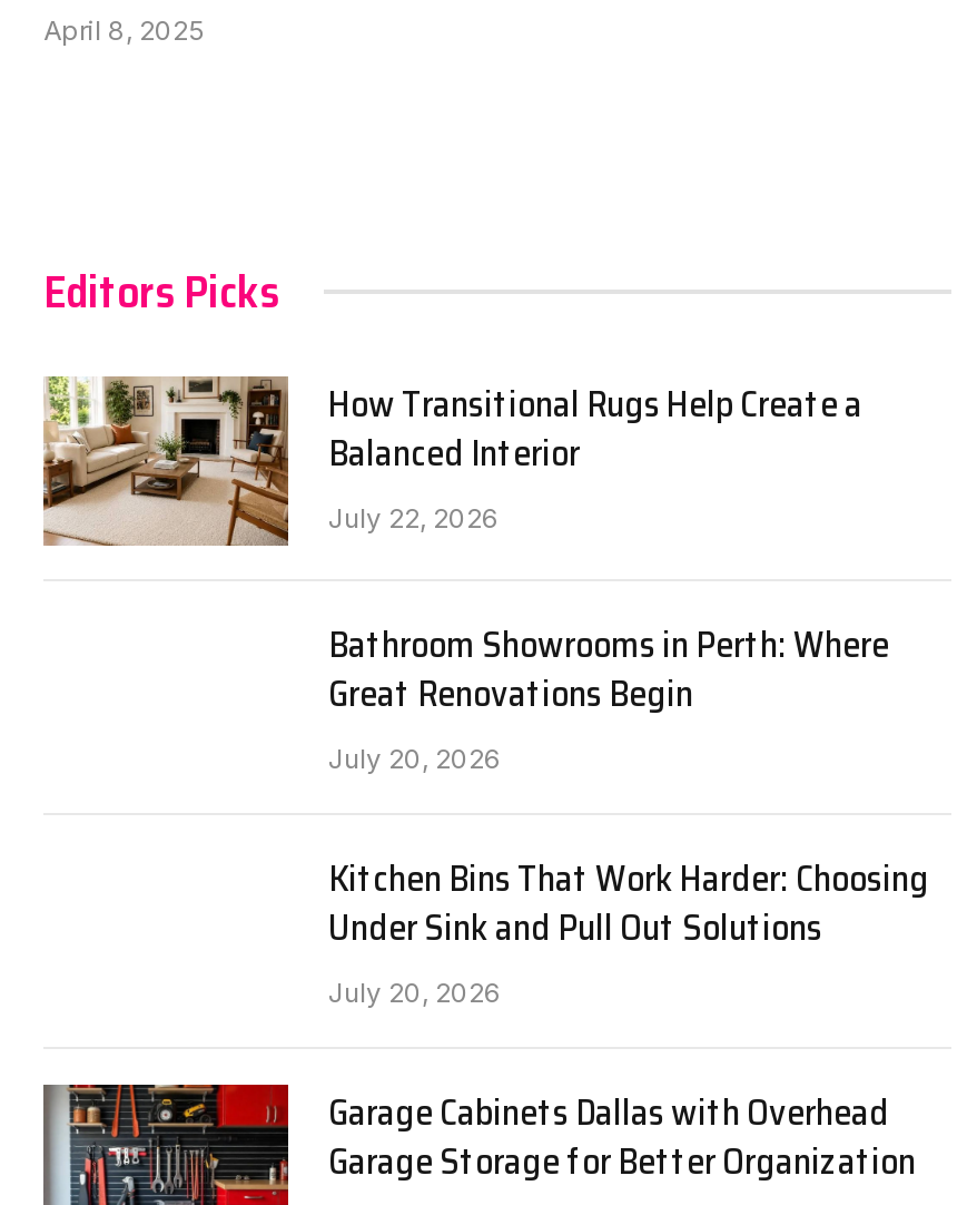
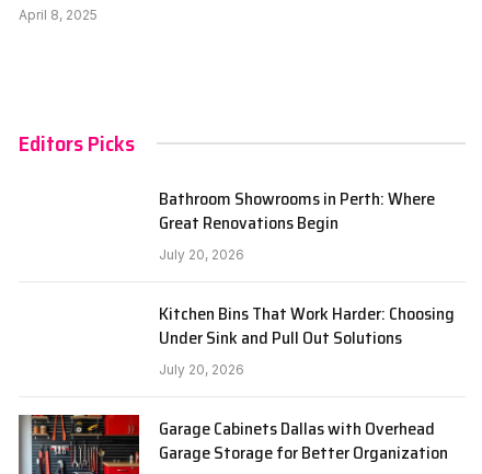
[41,374,862,548] [image] | How Transitional Rugs Help Create a | Balanced Interior | July 22, 2026 -> none

